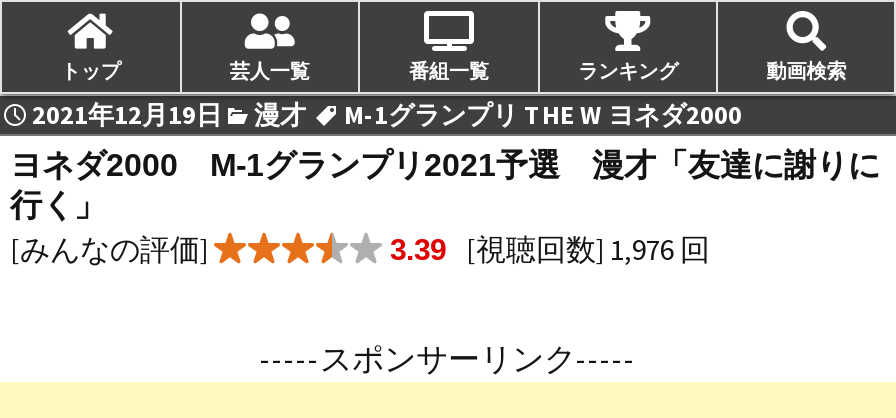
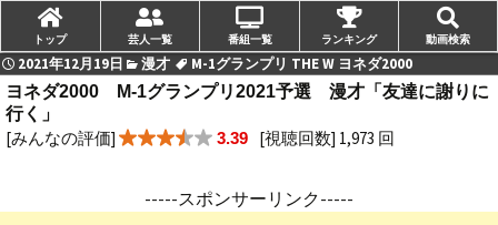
[390,230,710,268] 3.39 [視聴回数] 1,976 回 -> [217,127,395,149] 3.39 [視聴回数] 1,973 回

